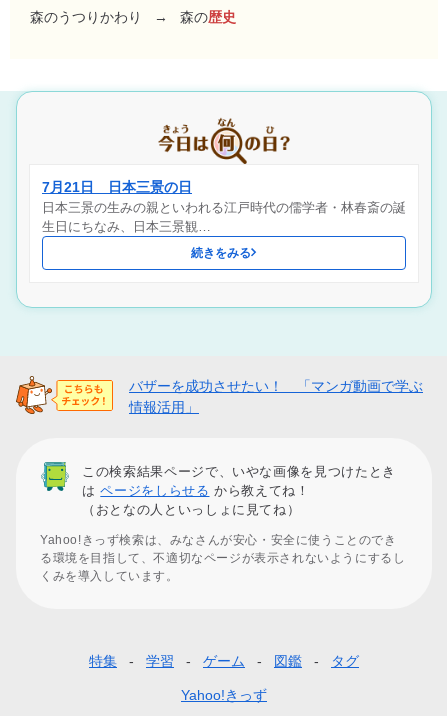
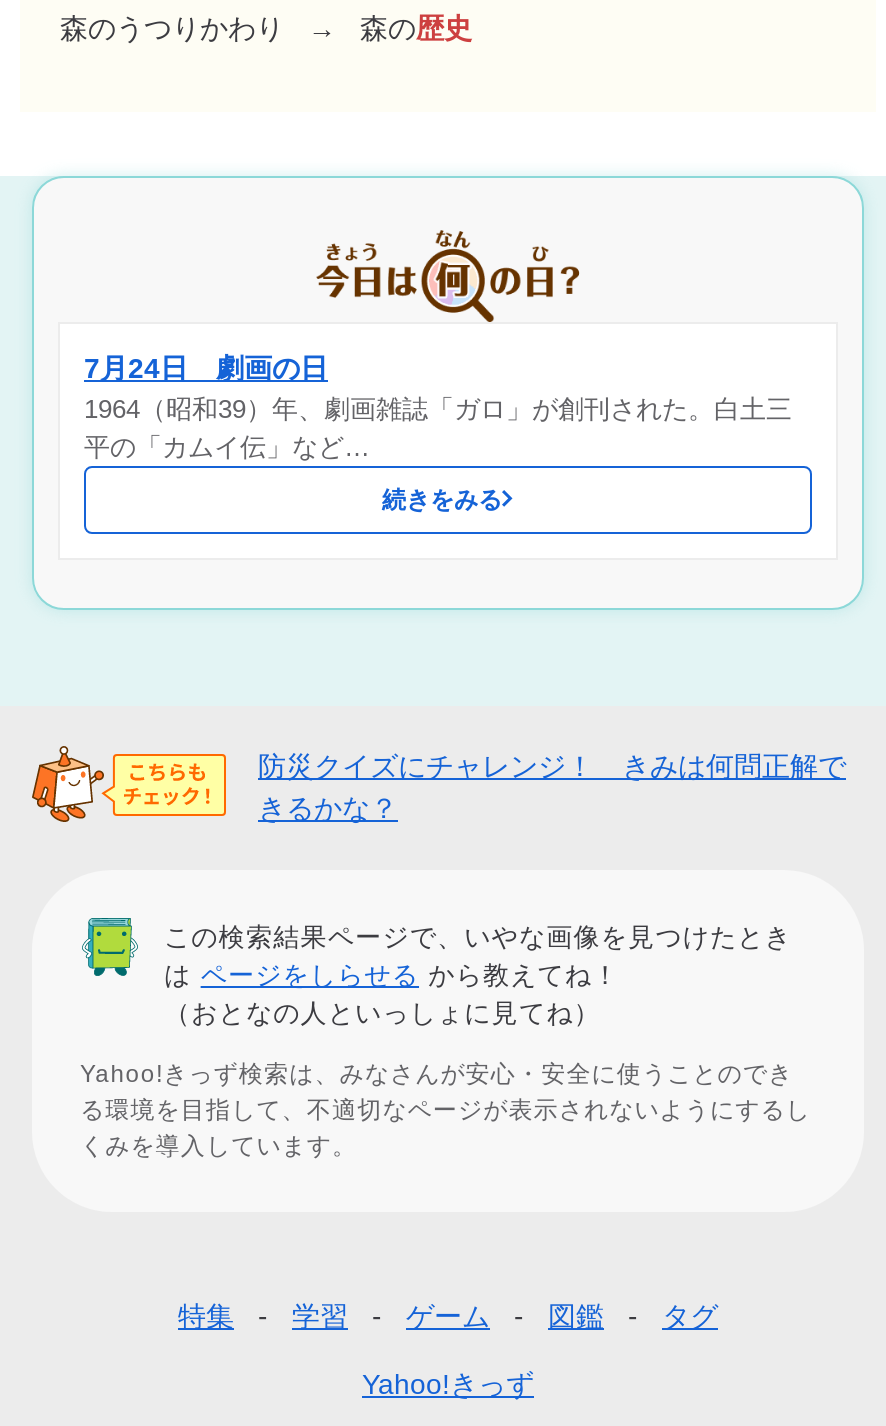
[42,179,406,234] 7月21日 日本三景の日 | 日本三景の生みの親といわれる江戸時代の儒学者・林春斎の誕 | 生日にちなみ、日本三景観… -> [84,352,792,462] 7月24日 劇画の日 | 1964（昭和39）年、劇画雑誌「ガロ」が創刊された。白土三 | 平の「カムイ伝」など…
[129,378,423,415] バザーを成功させたい！ 「マンガ動画で学ぶ | 情報活用」 -> [258,750,846,824] 防災クイズにチャレンジ！ きみは何問正解で | きるかな？

